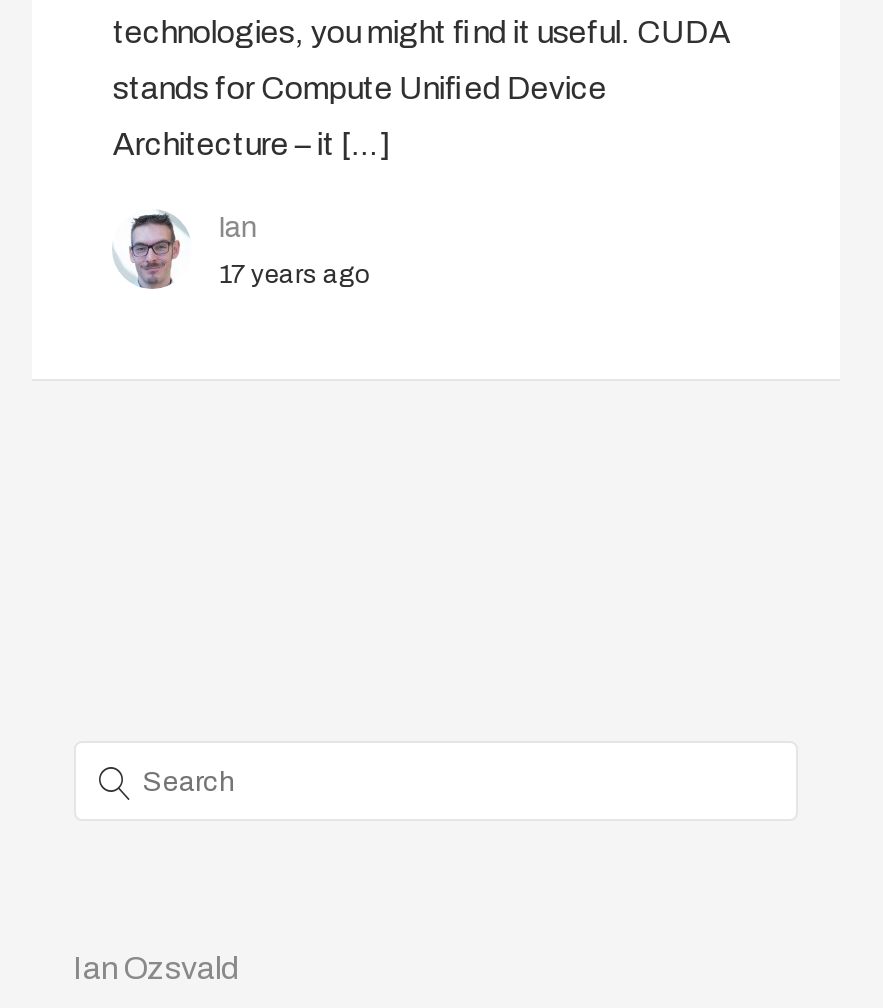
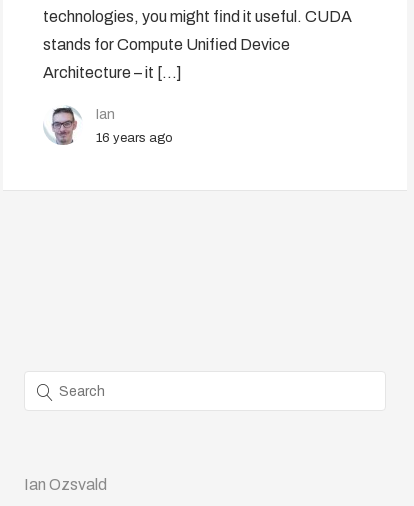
[219,261,371,289] 17 years ago -> [96,131,173,145] 16 years ago

